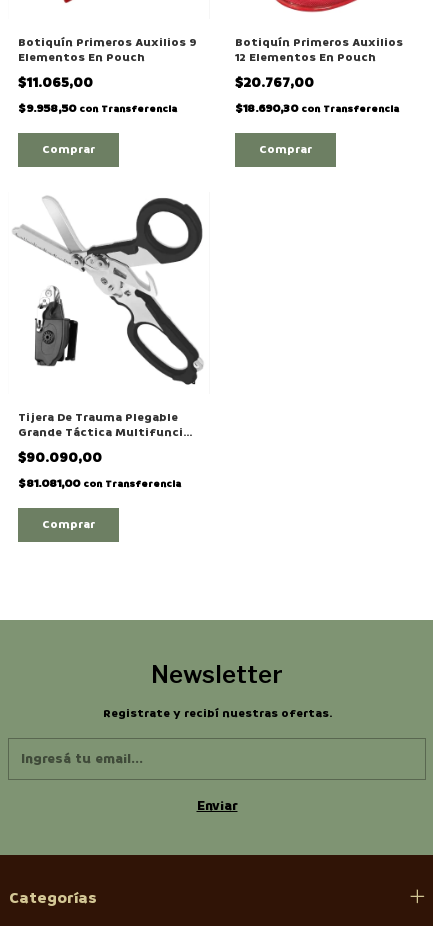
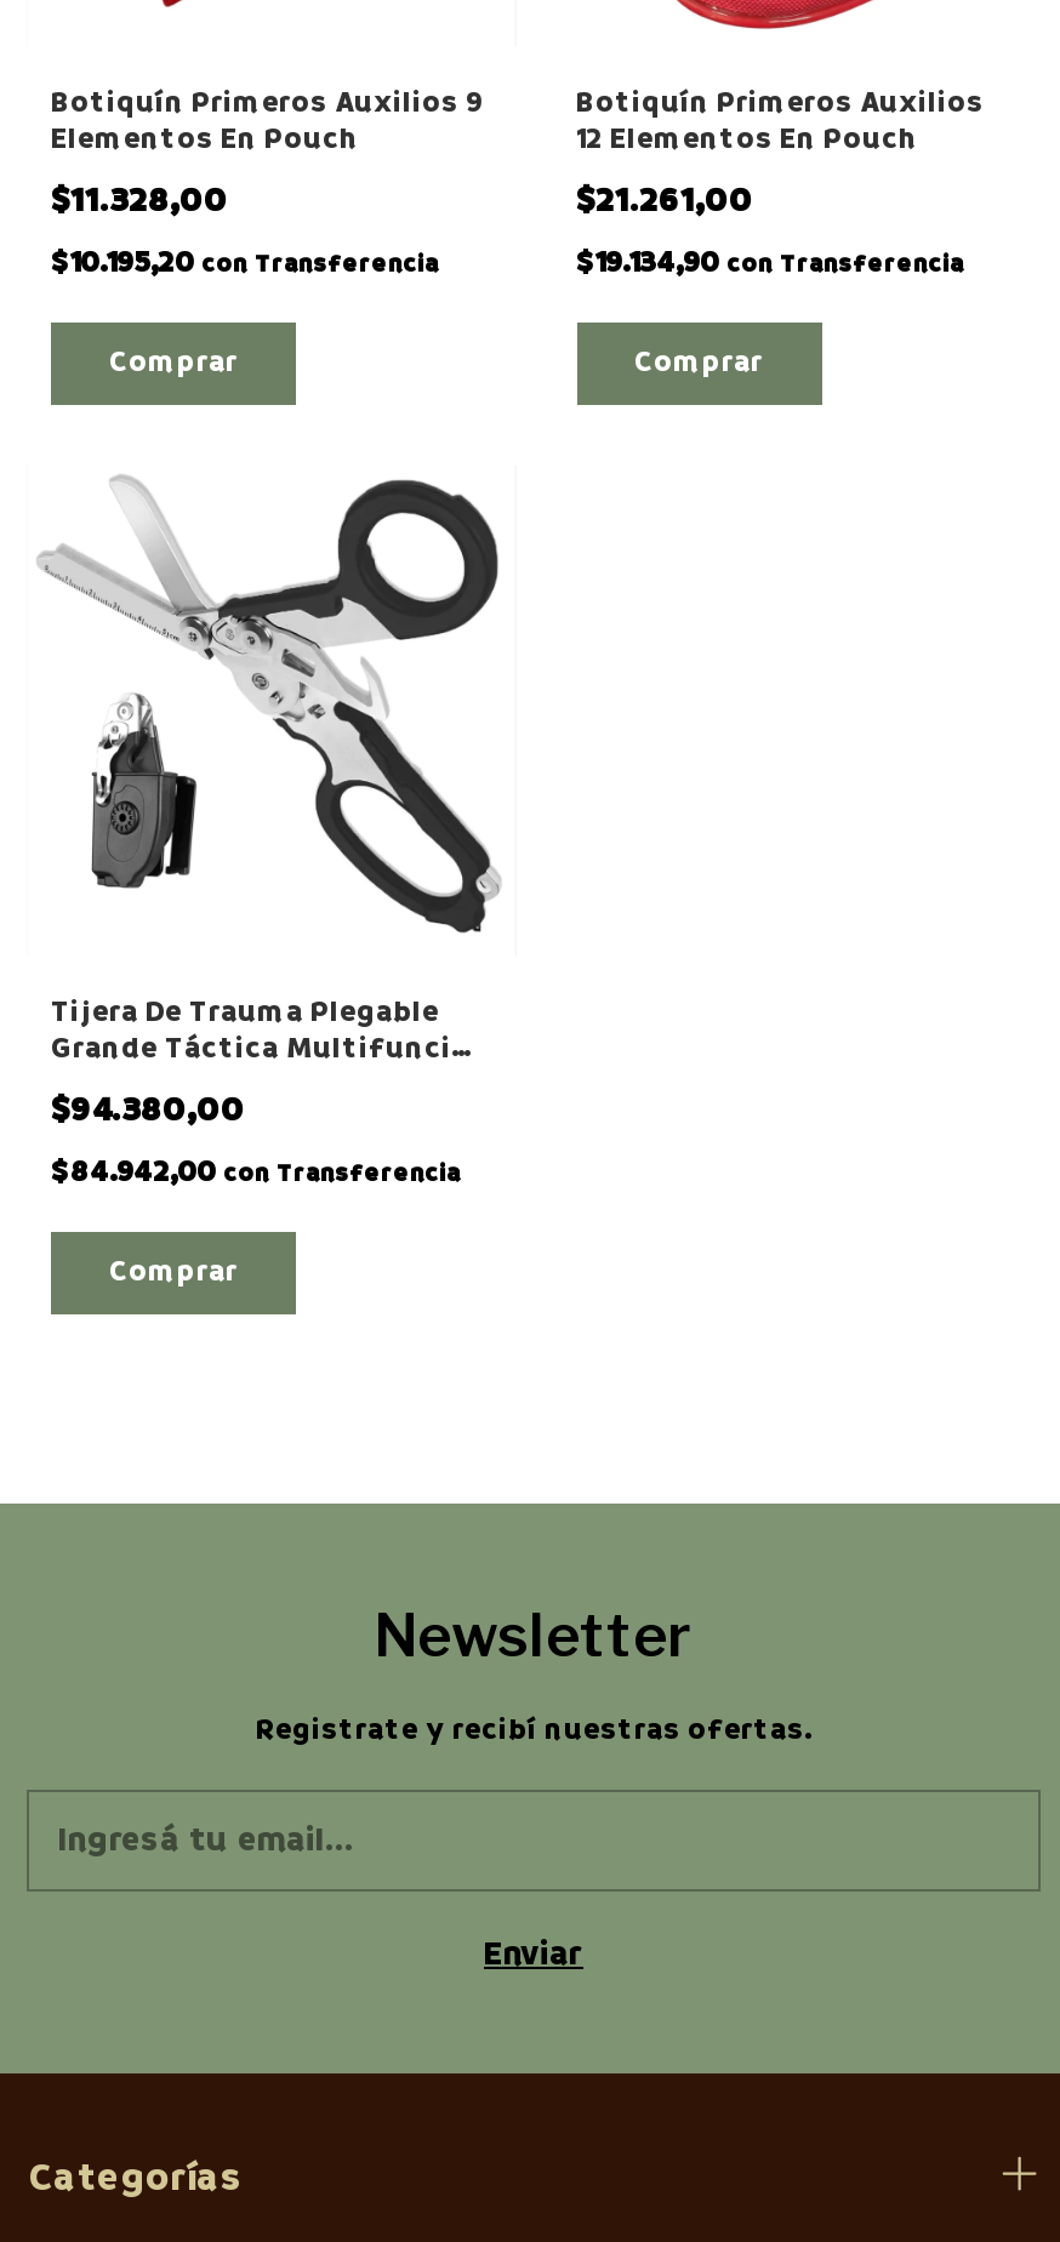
[18,73,97,92] $11.065,00 -> [51,177,238,223] $11.328,00
[234,73,317,92] $20.767,00 -> [576,177,763,223] $21.261,00
[18,100,177,117] $9.958,50 con Transferencia -> [51,243,439,284] $10.195,20 con Transferencia
[234,100,398,117] $18.690,30 con Transferencia -> [576,243,964,284] $19.134,90 con Transferencia
[18,448,106,467] $90.090,00 -> [51,1085,255,1132] $94.380,00
[18,475,181,492] $81.081,00 con Transferencia -> [51,1151,461,1192] $84.942,00 con Transferencia

